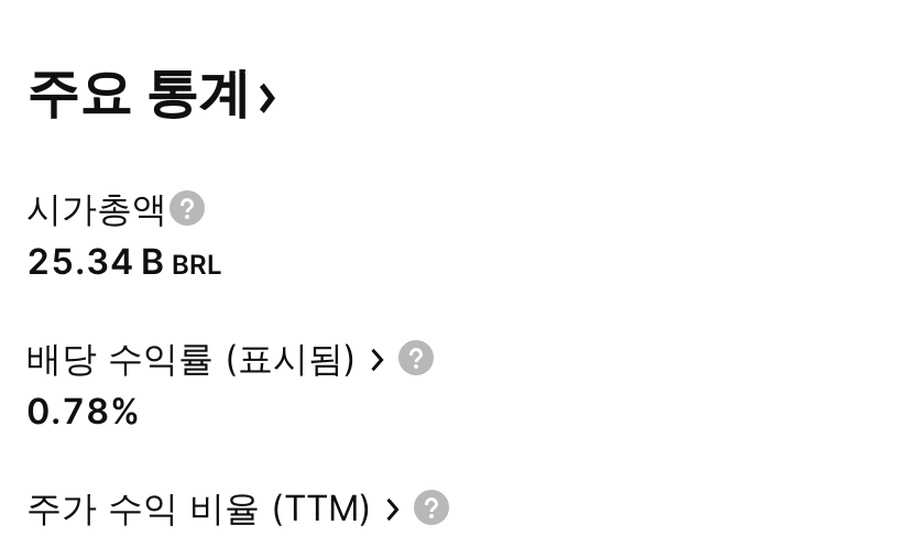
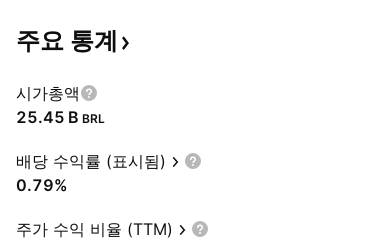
[26,239,222,283] 25.34 B BRL -> [16,107,105,127] 25.45 B BRL
[26,389,141,433] 0.78% -> [16,175,68,195] 0.79%

